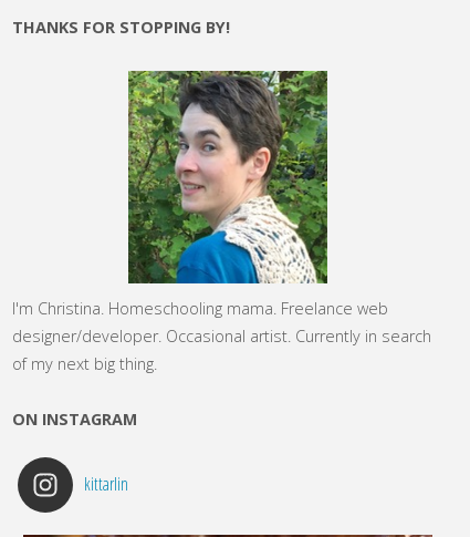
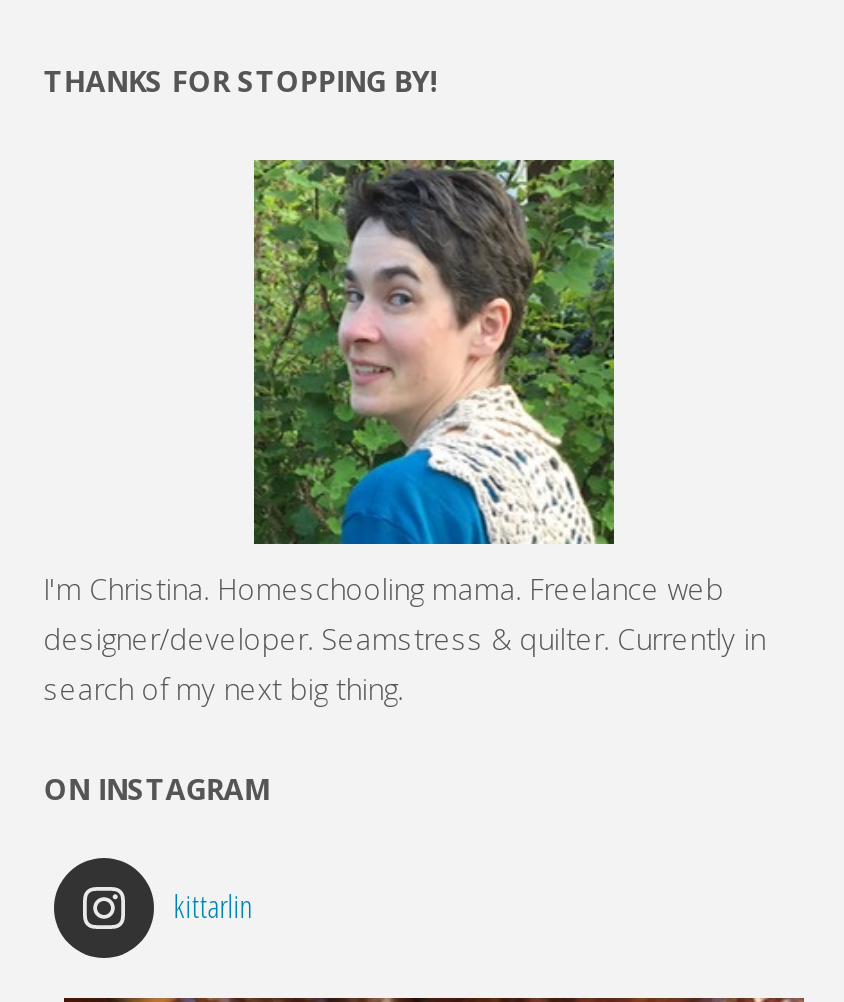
[12,325,431,374] designer/developer. Occasional artist. Currently in search | of my next big thing. -> [44,620,766,708] designer/developer. Seamstress & quilter. Currently in | search of my next big thing.

